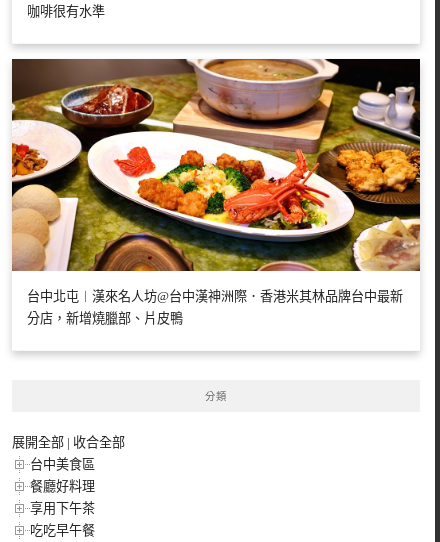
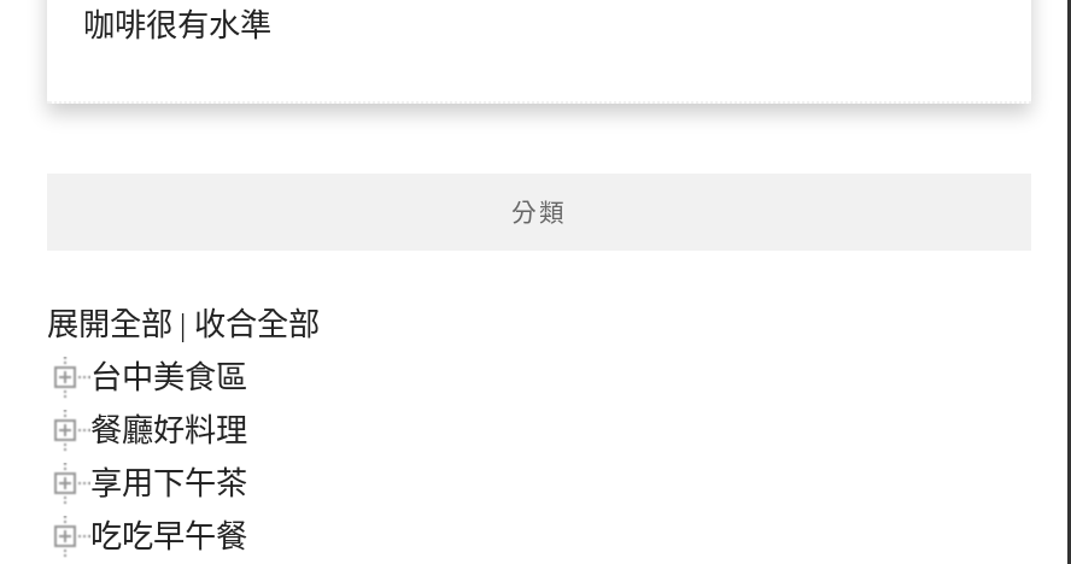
[11,58,421,326] [image] | 台中北屯︱漢來名人坊@台中漢神洲際．香港米其林品牌台中最新 | 分店，新增燒臘部、片皮鴨 -> none

